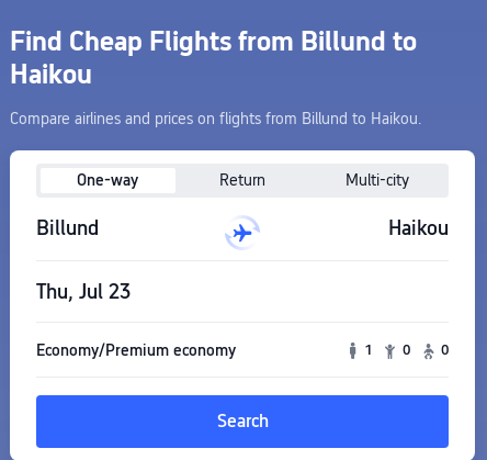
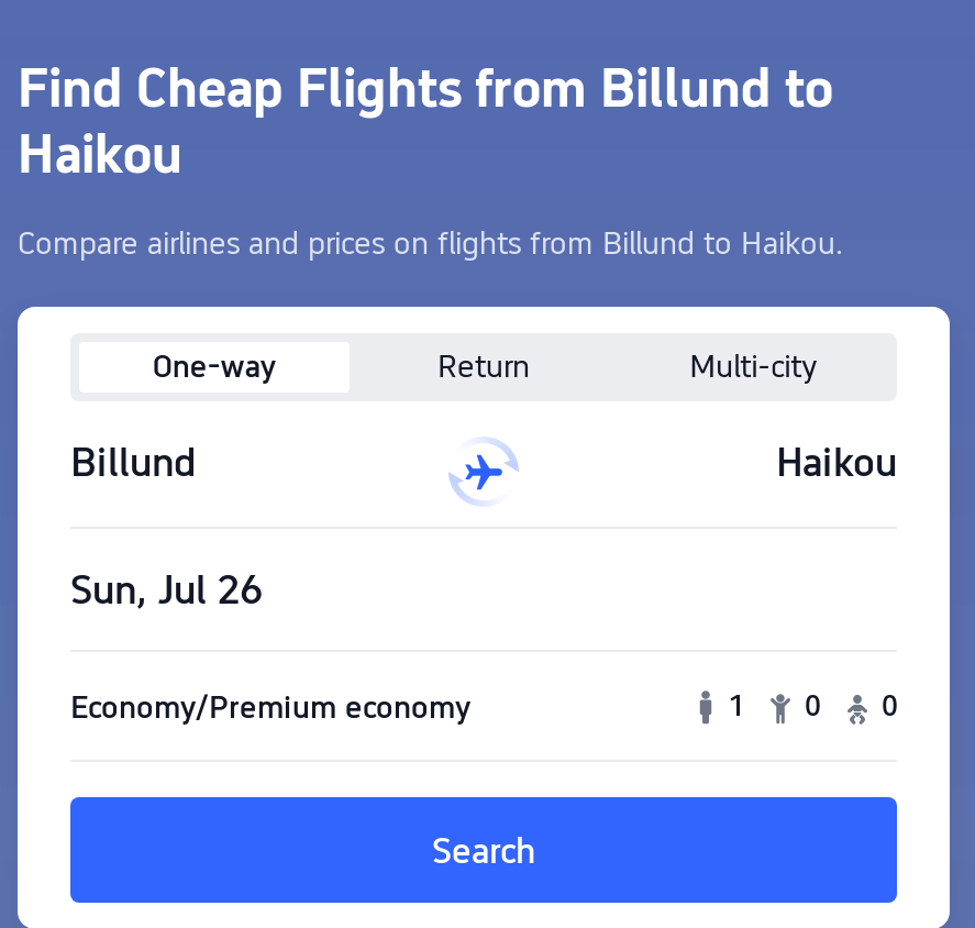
[36,279,131,302] Thu, Jul 23 -> [70,566,264,612] Sun, Jul 26

